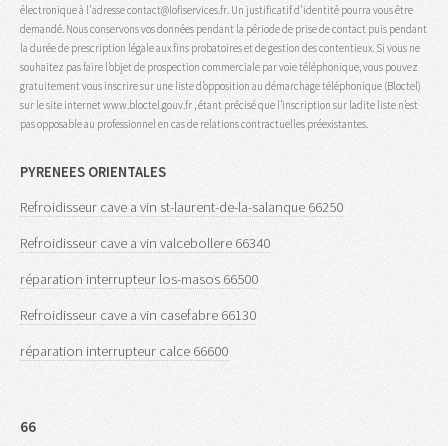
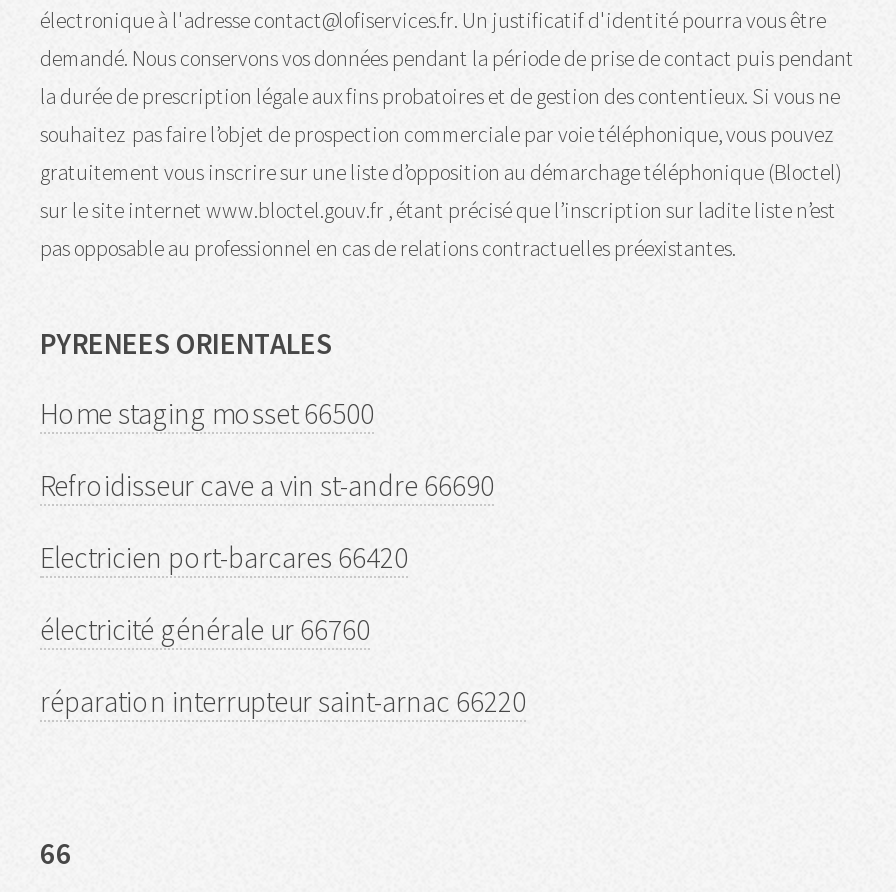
[20,198,343,216] Refroidisseur cave a vin st-laurent-de-la-salanque 66250 -> [40,396,374,432] Home staging mosset 66500
[20,234,270,252] Refroidisseur cave a vin valcebollere 66340 -> [40,468,494,504] Refroidisseur cave a vin st-andre 66690
[20,270,258,288] réparation interrupteur los-masos 66500 -> [40,540,408,576] Electricien port-barcares 66420
[20,306,256,324] Refroidisseur cave a vin casefabre 66130 -> [40,612,370,648] électricité générale ur 66760
[20,342,228,360] réparation interrupteur calce 66600 -> [40,684,526,720] réparation interrupteur saint-arnac 66220

